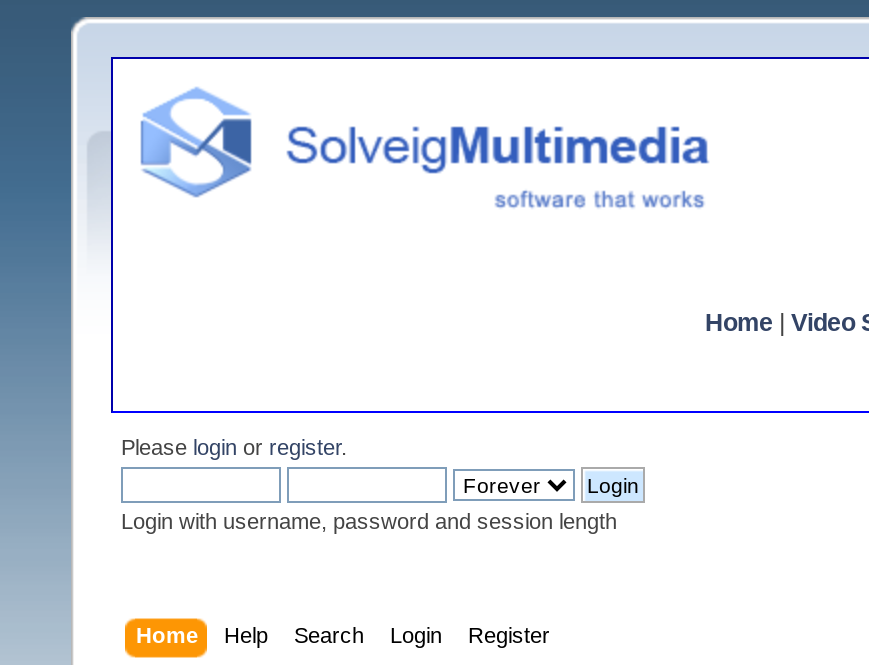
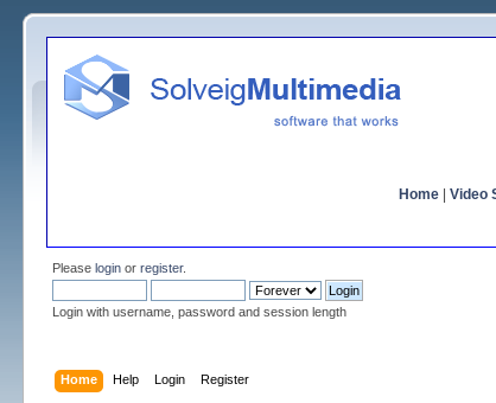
[294,623,364,647] Search -> none

